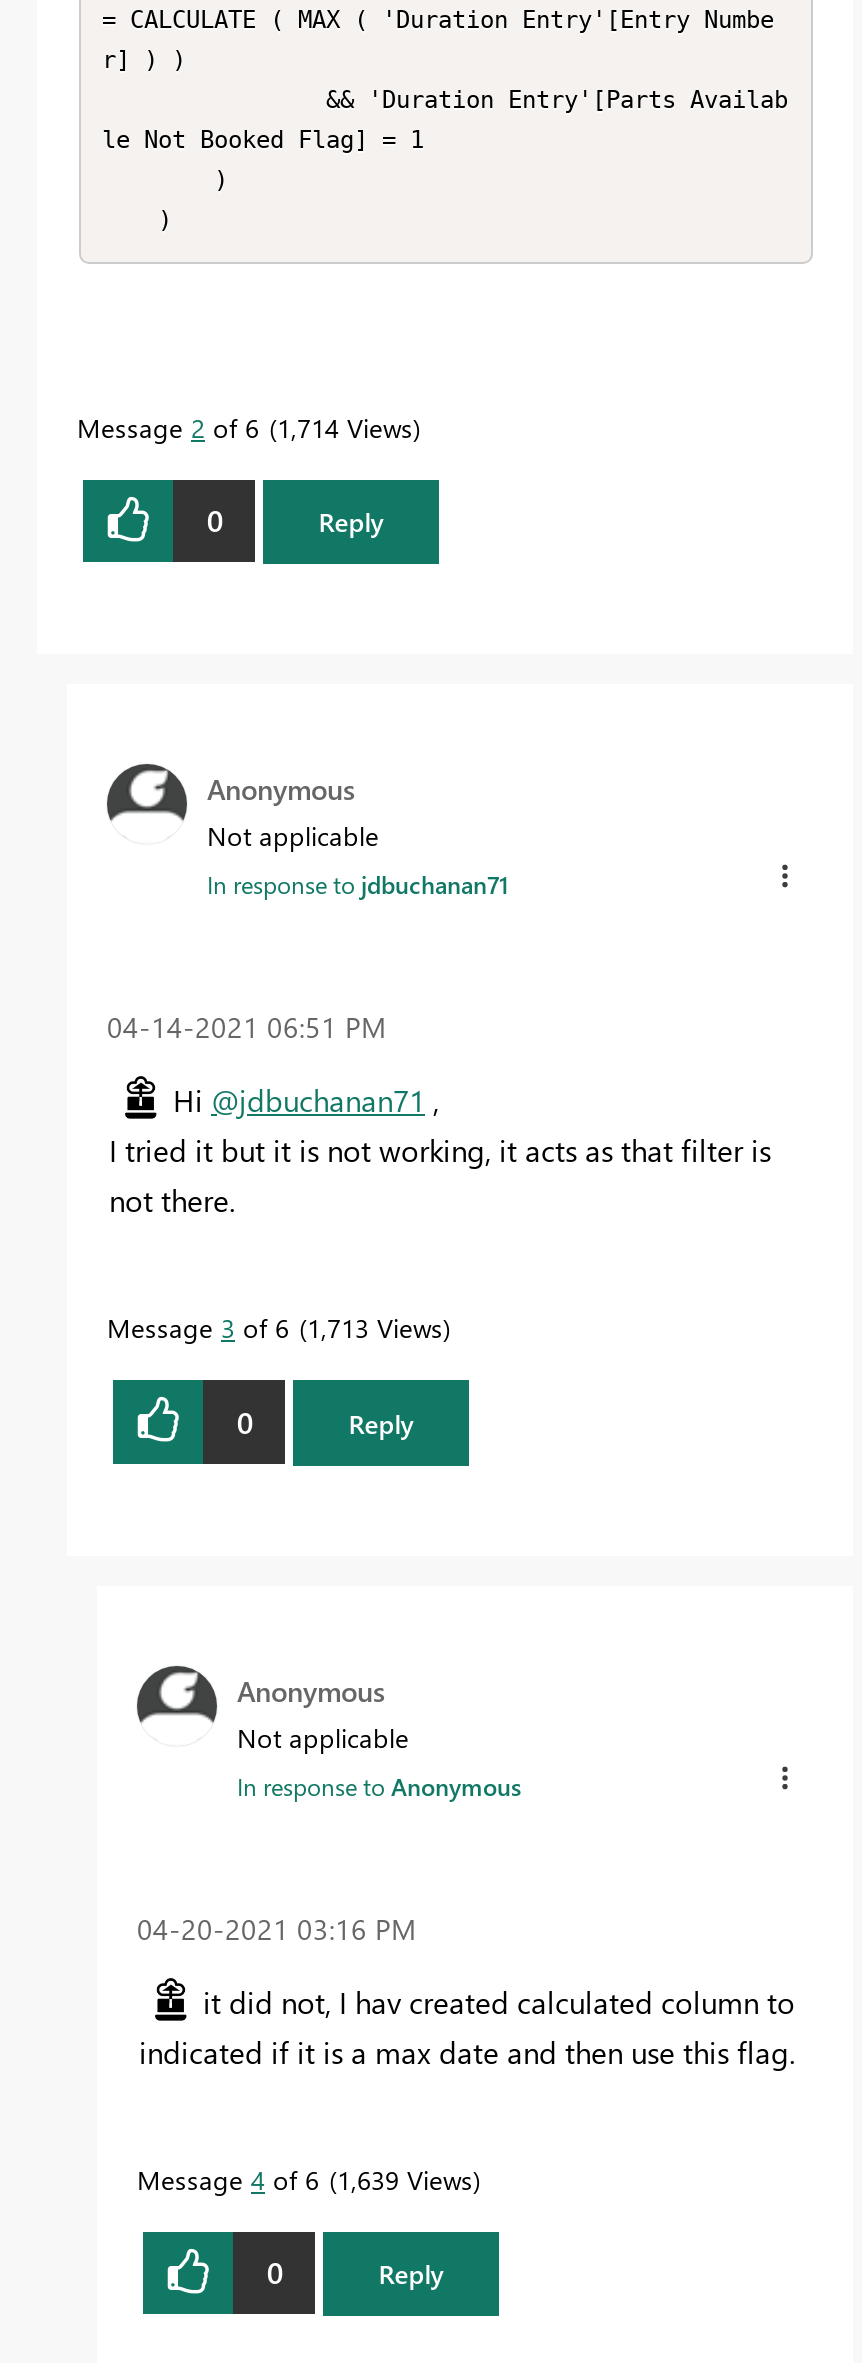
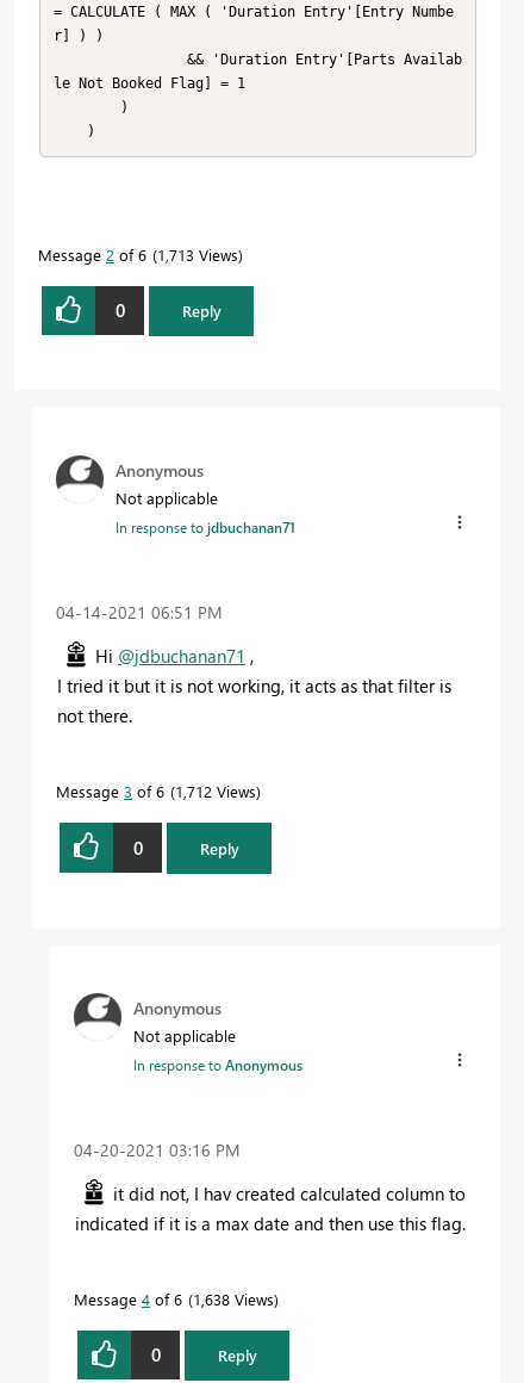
[77,410,413,444] Message 2 of 6 1,714 Views -> [38,244,238,265] Message 2 of 6 1,713 Views
[107,1311,443,1345] Message 3 of 6 1,713 Views -> [56,781,256,802] Message 3 of 6 1,712 Views
[137,2162,473,2196] Message 4 of 6 1,639 Views -> [74,1289,274,1309] Message 4 of 6 1,638 Views

